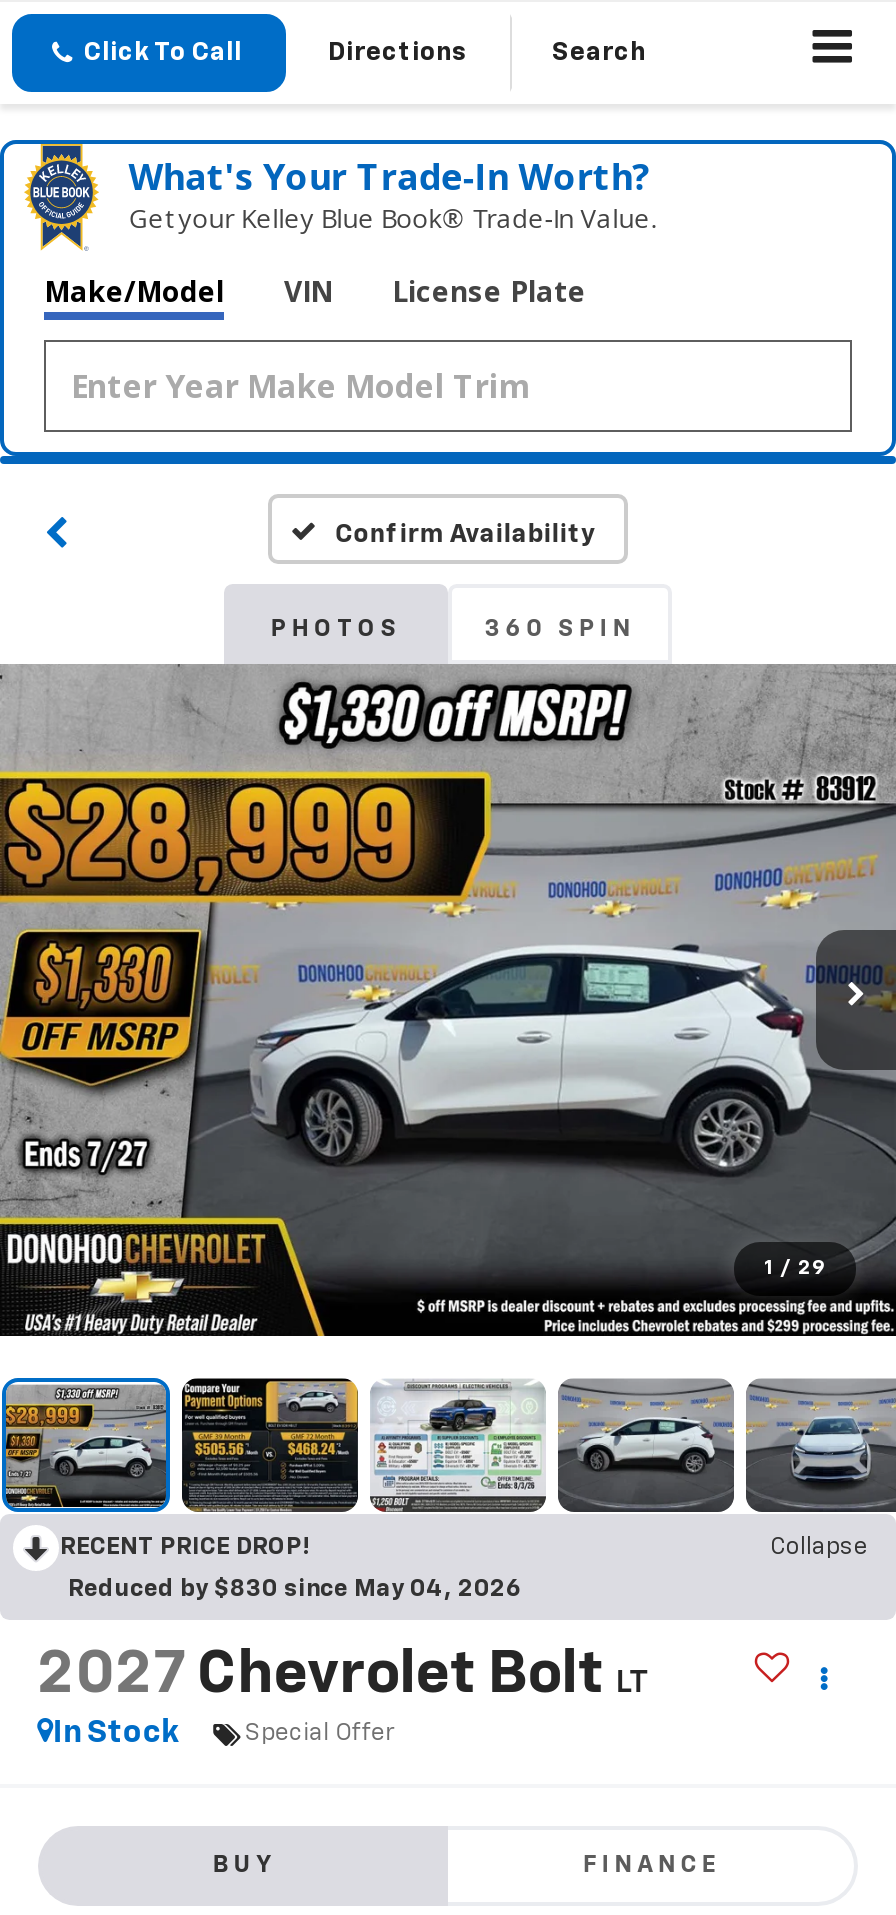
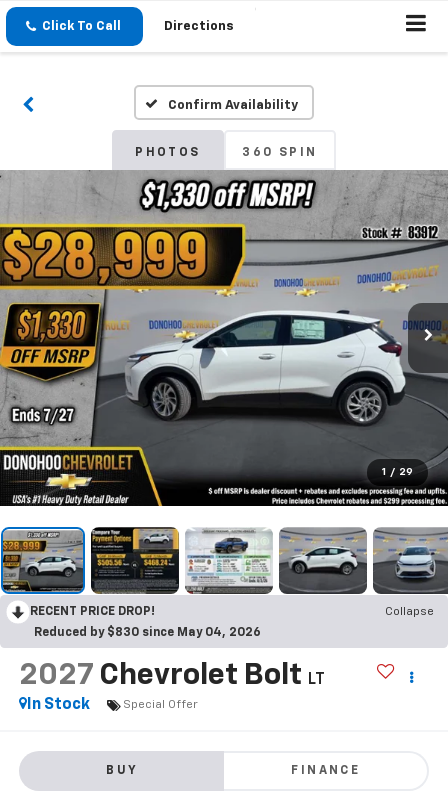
[6,40,890,466] [image] | Search | What's Your Trade‑In Worth? | Get your Kelley Blue Book® Trade‑In Value. | Make/Model | VIN | License Plate -> none

